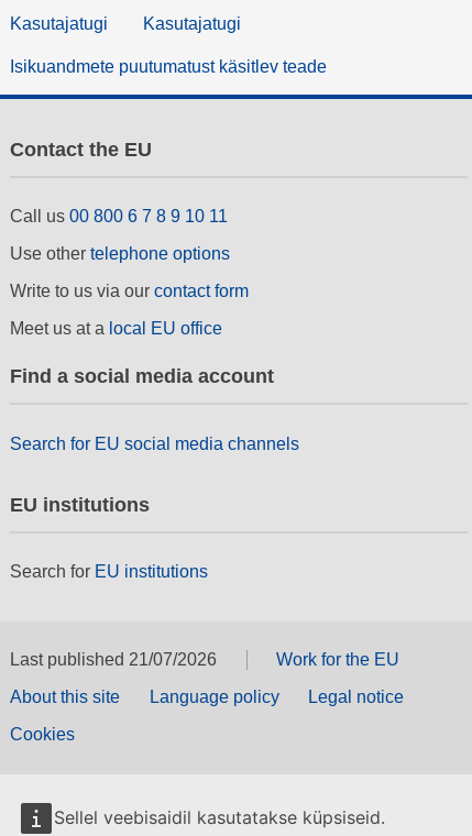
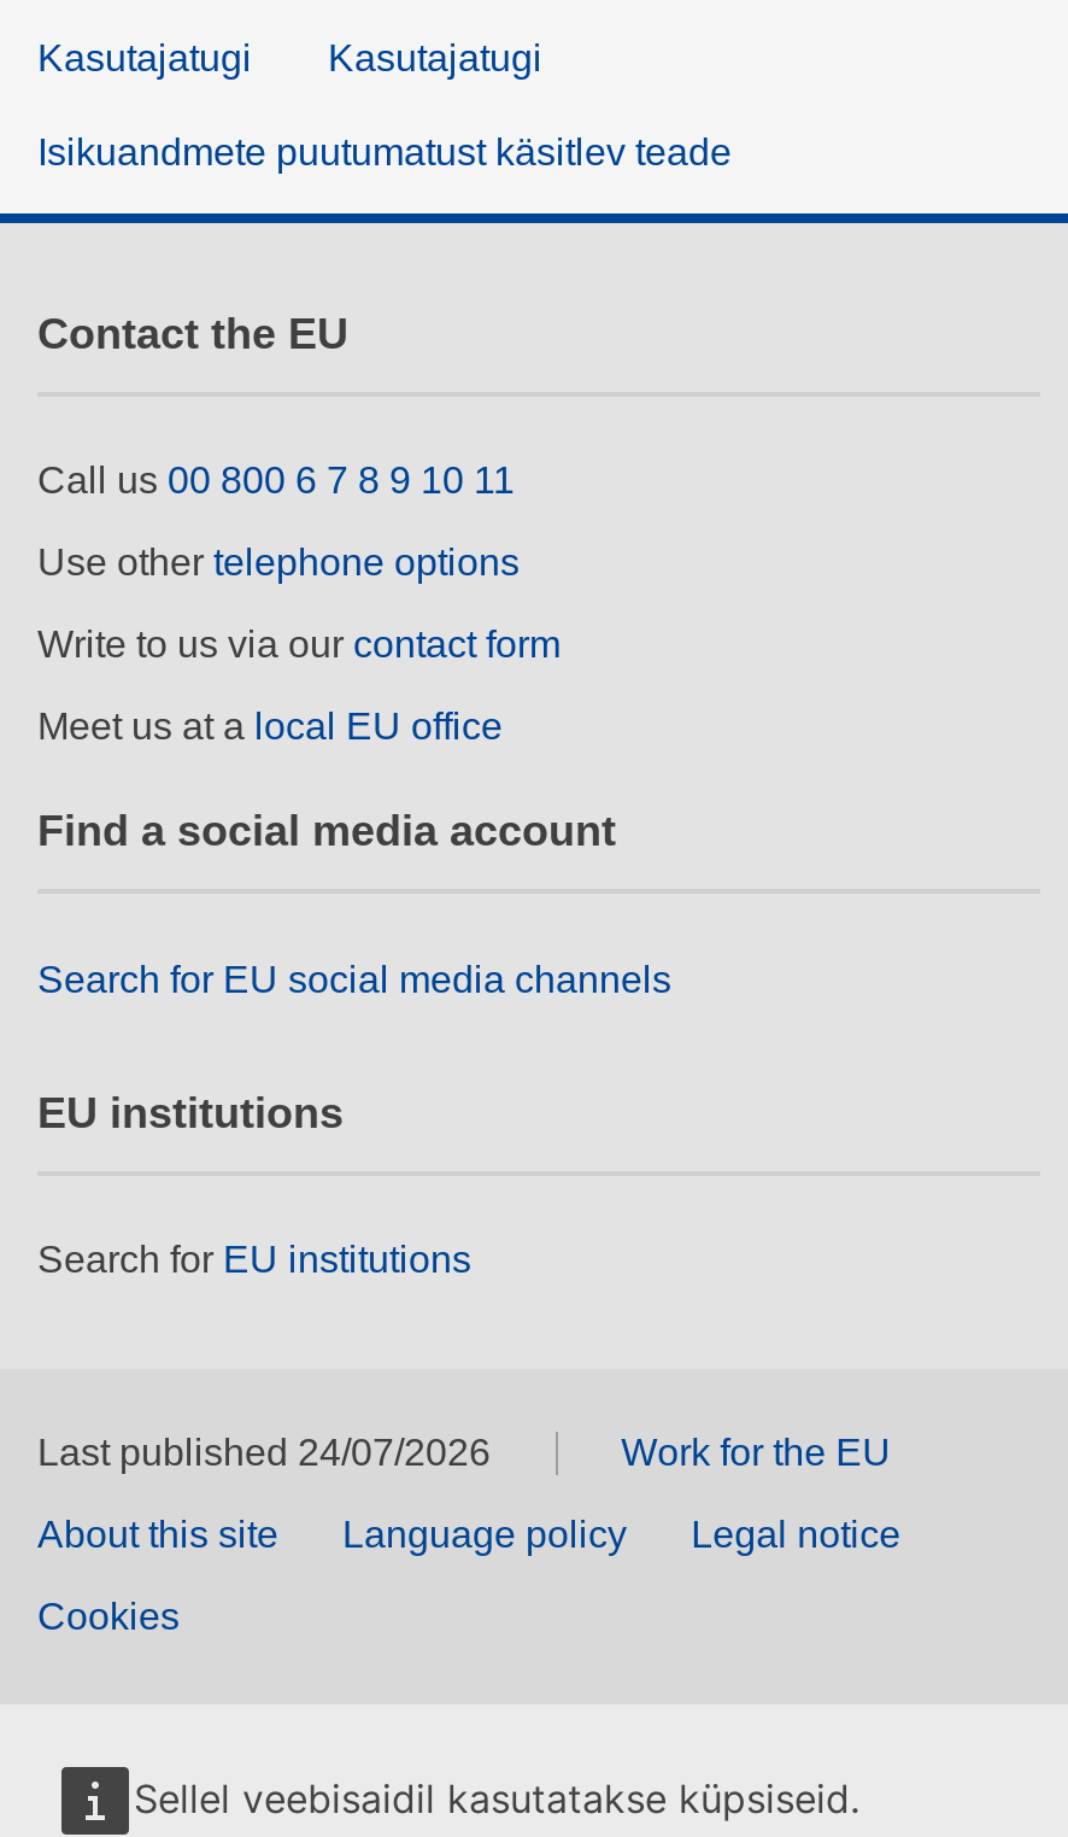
[10,651,217,669] Last published 21/07/2026 -> [37,1433,491,1474] Last published 24/07/2026

